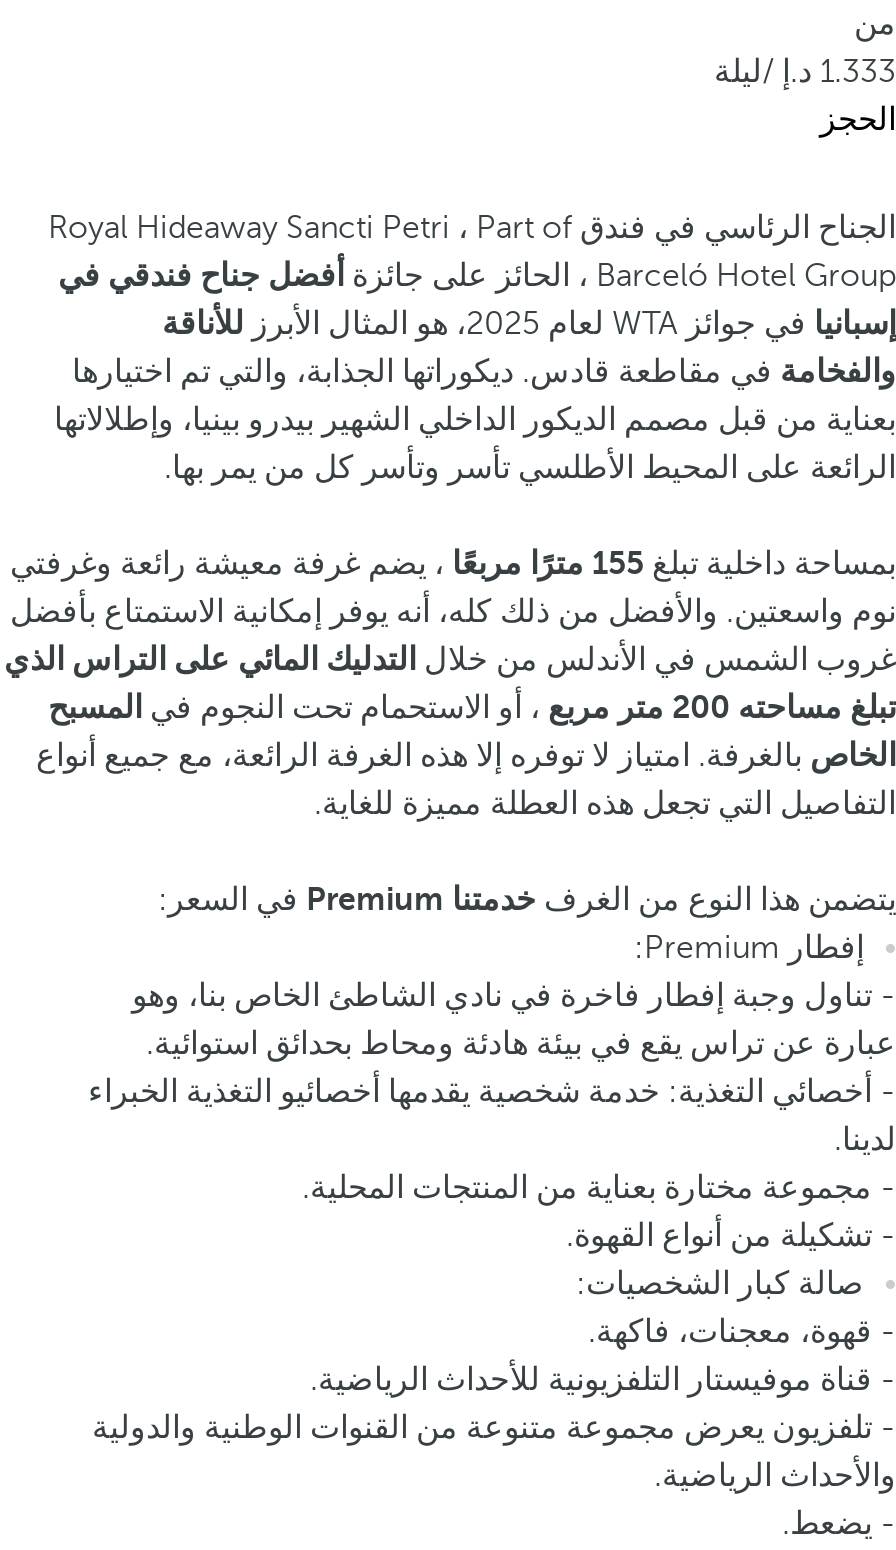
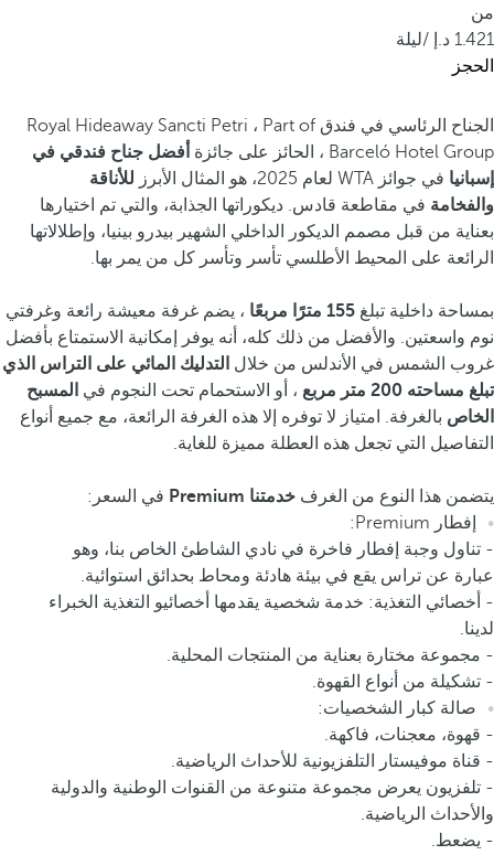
[714,54,896,90] 1.333 /ليلة -> [396,30,494,50] 1.421 /ليلة

